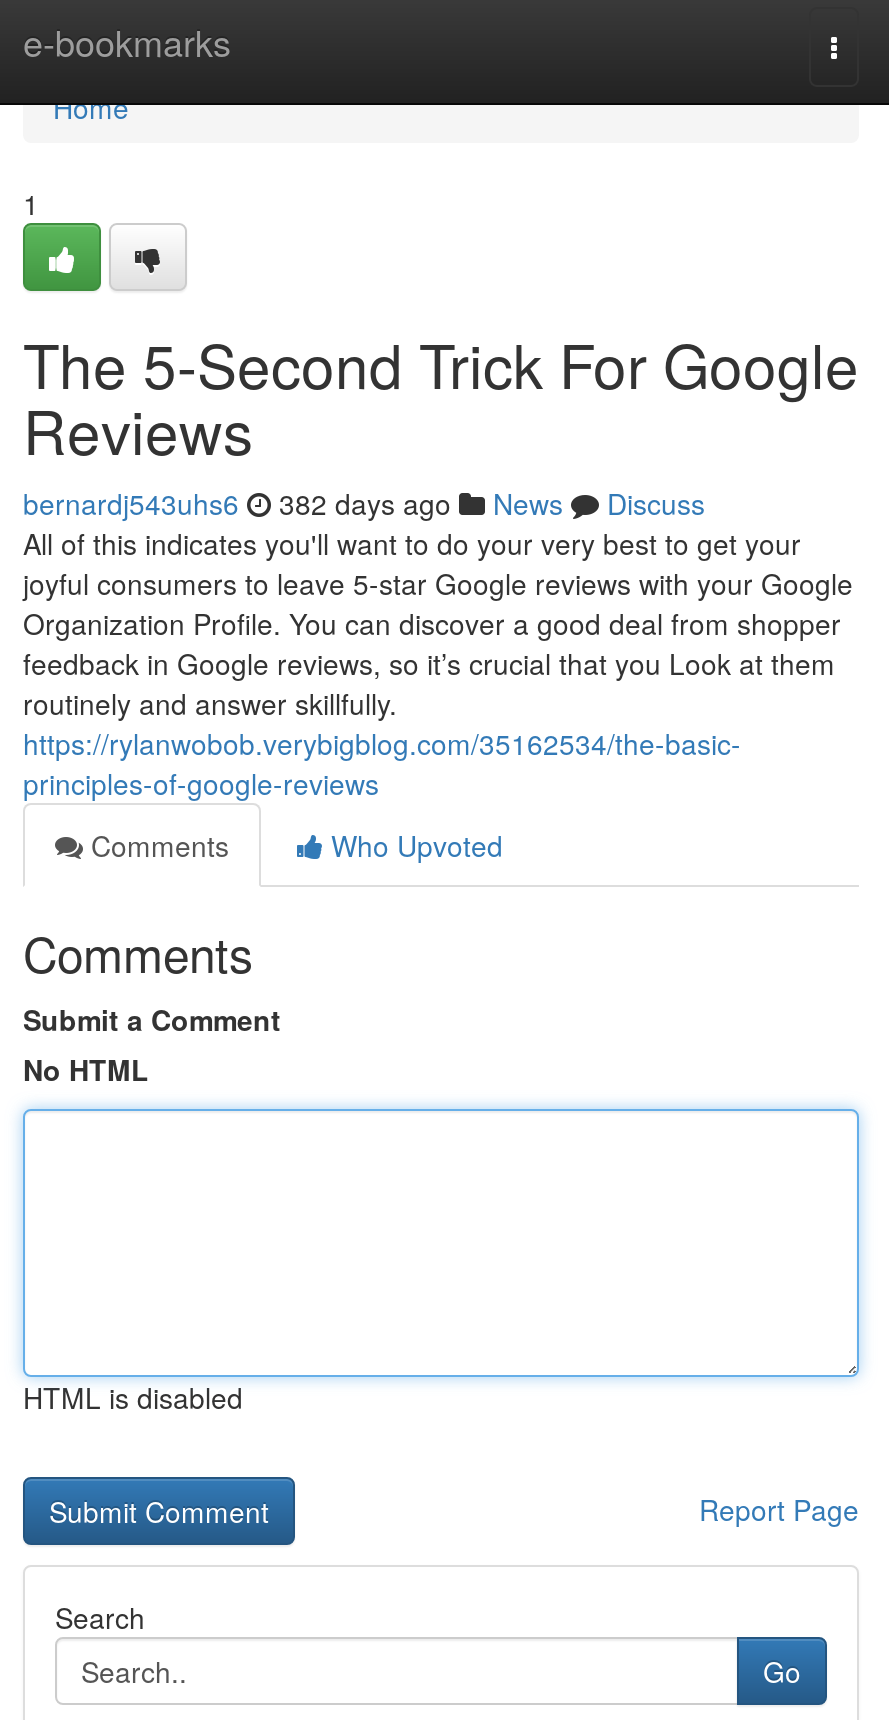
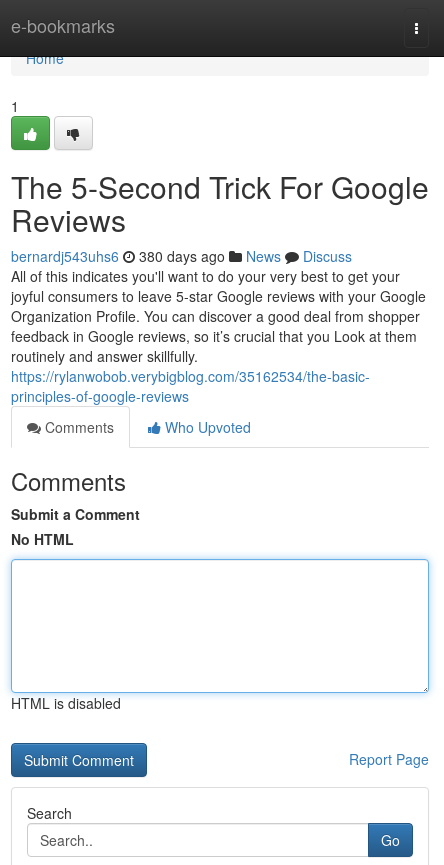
[23,483,705,523] bernardj543uhs6 382 days ago News Discuss -> [11,246,352,266] bernardj543uhs6 380 days ago News Discuss

